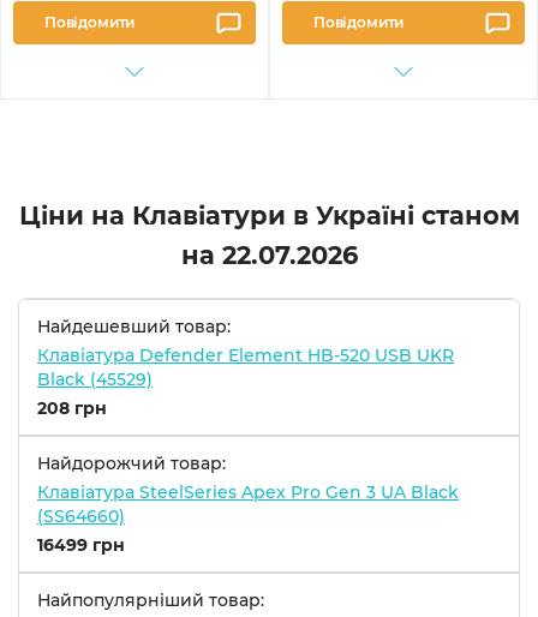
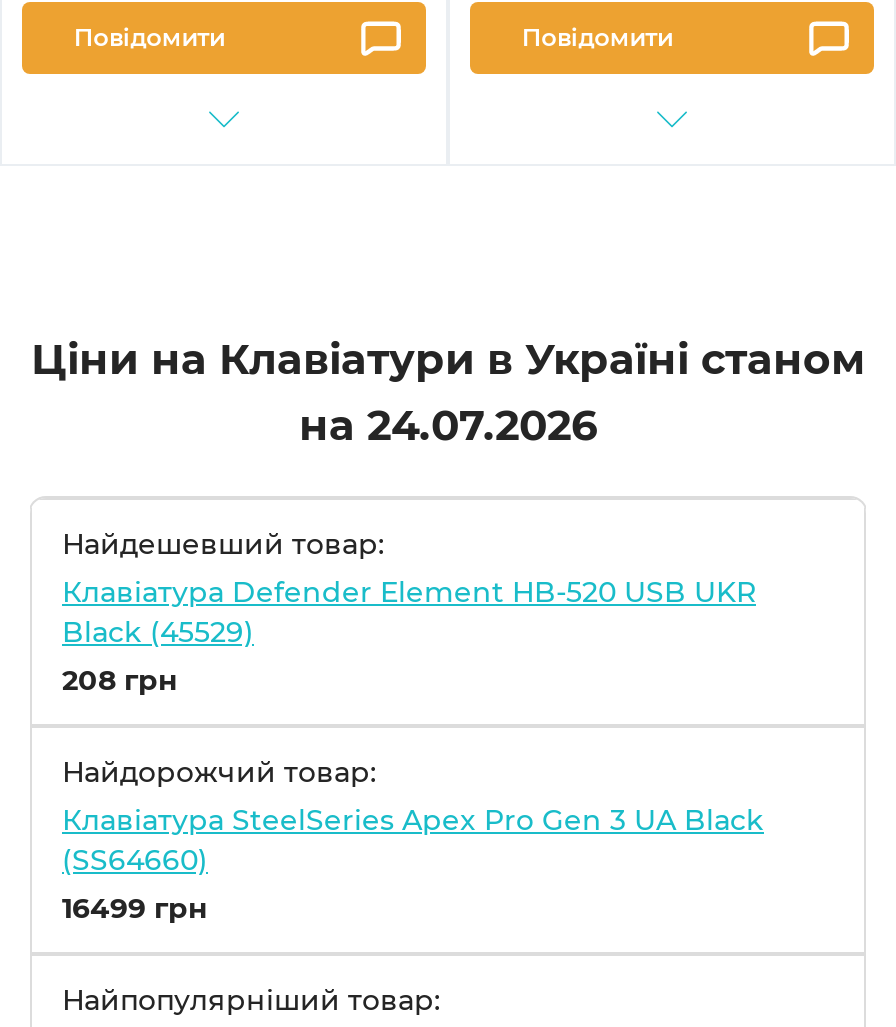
[181,240,357,270] на 22.07.2026 -> [299,400,597,450] на 24.07.2026

